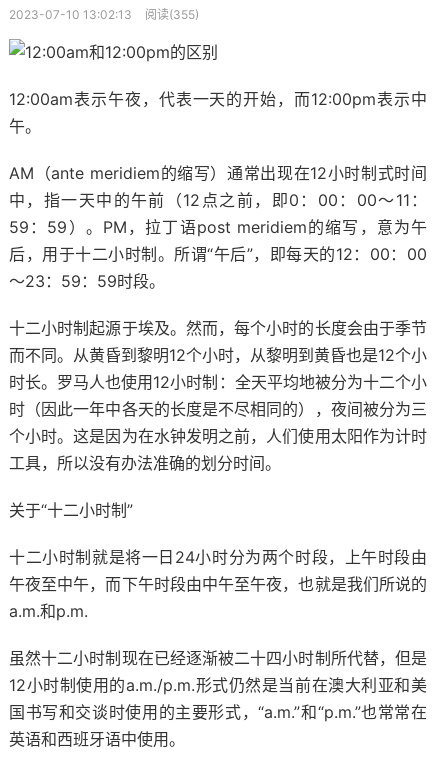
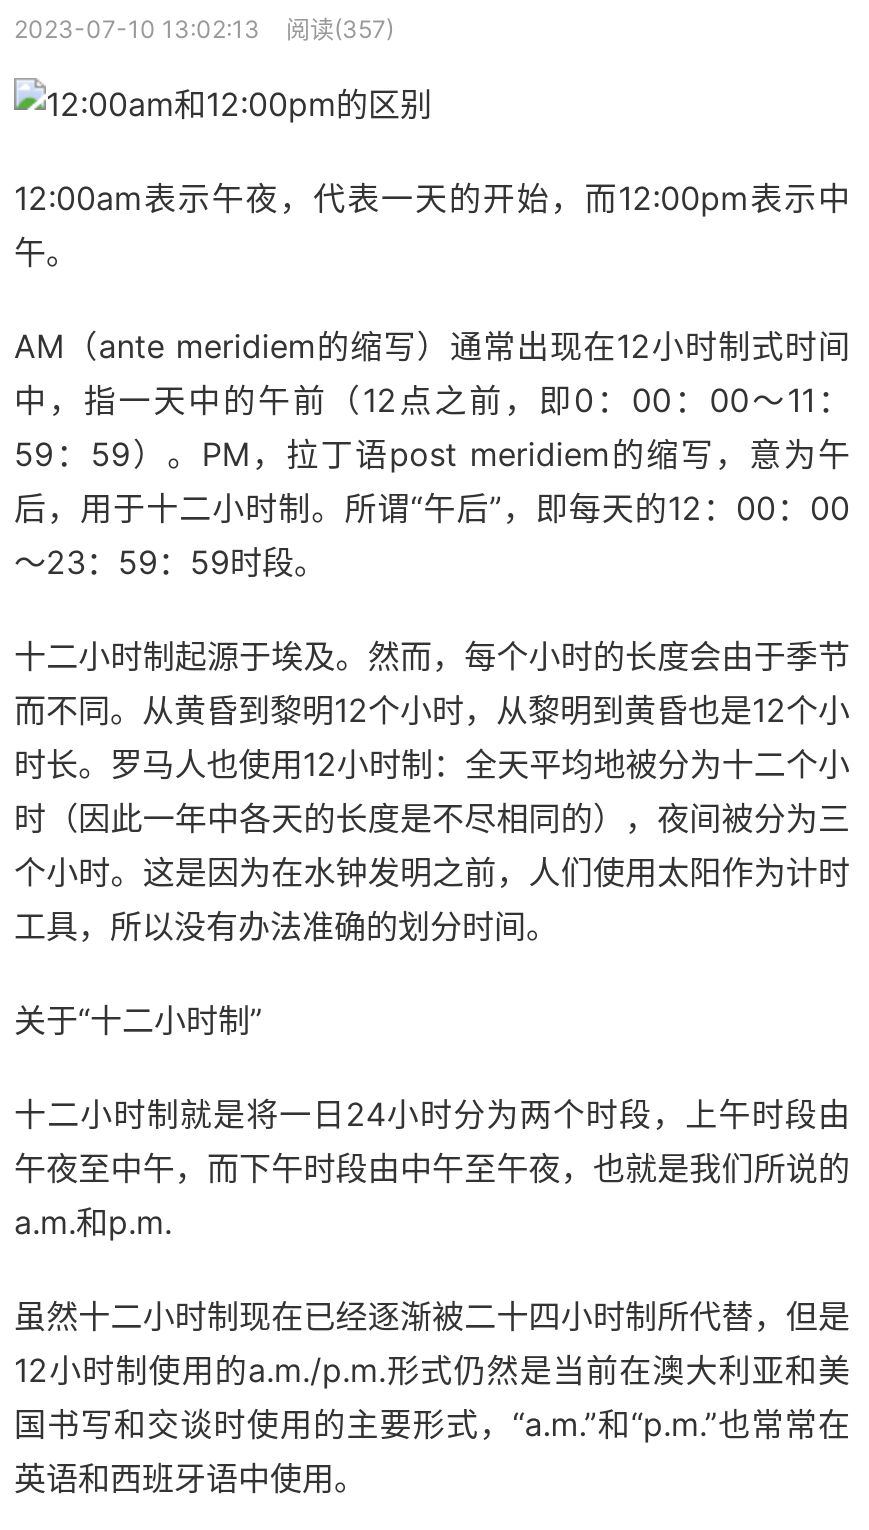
[9,7,199,22] 2023-07-10 13:02:13 阅读(355) -> [14,14,394,44] 2023-07-10 13:02:13 阅读(357)

